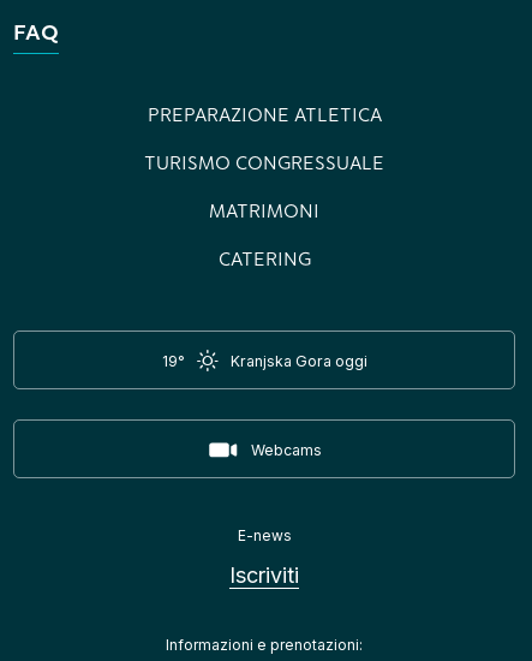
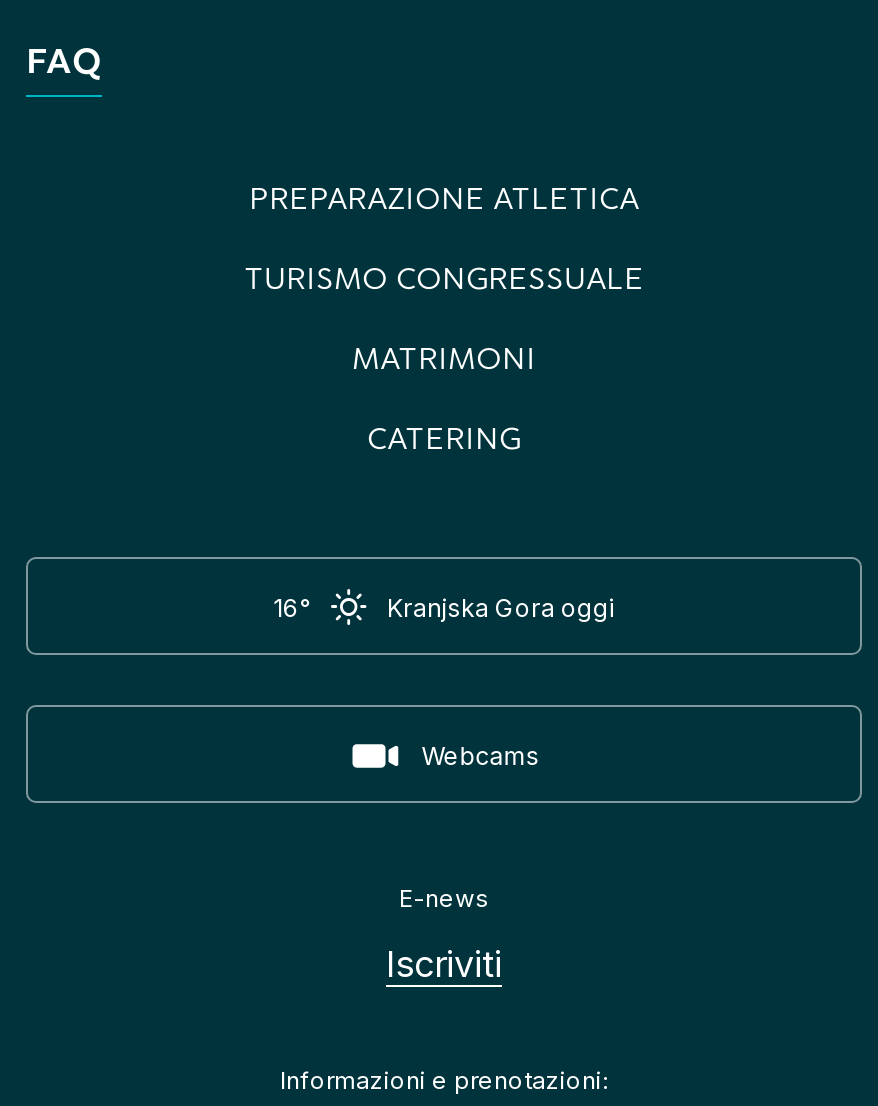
[162,352,184,370] 19° -> [273,592,311,622] 16°

